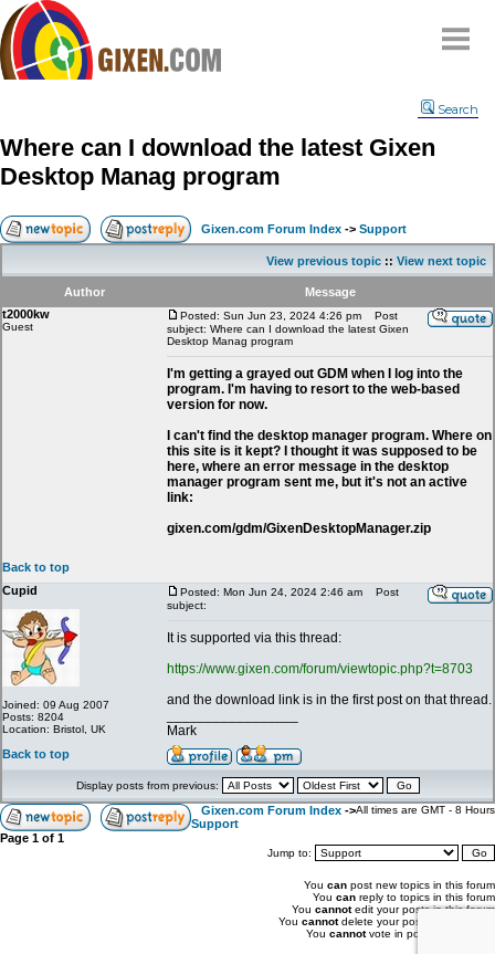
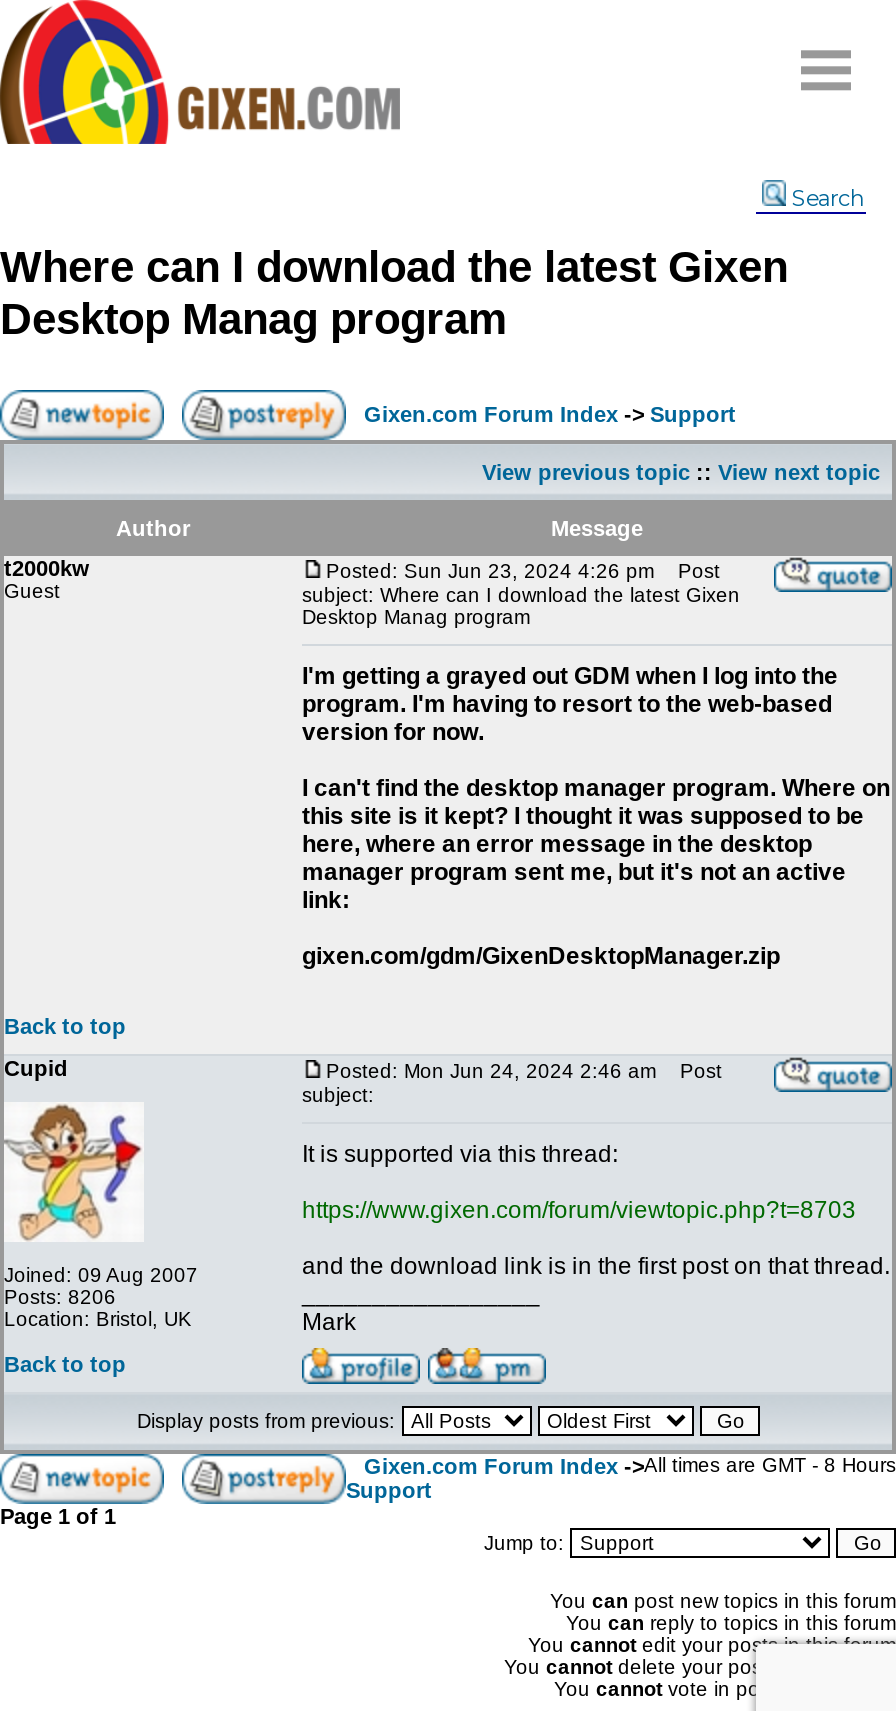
[2,711,64,723] Posts: 8204 -> [4,1286,116,1308] Posts: 8206

